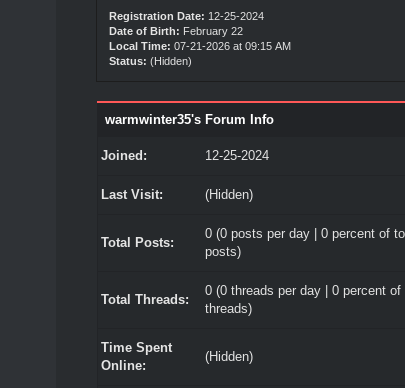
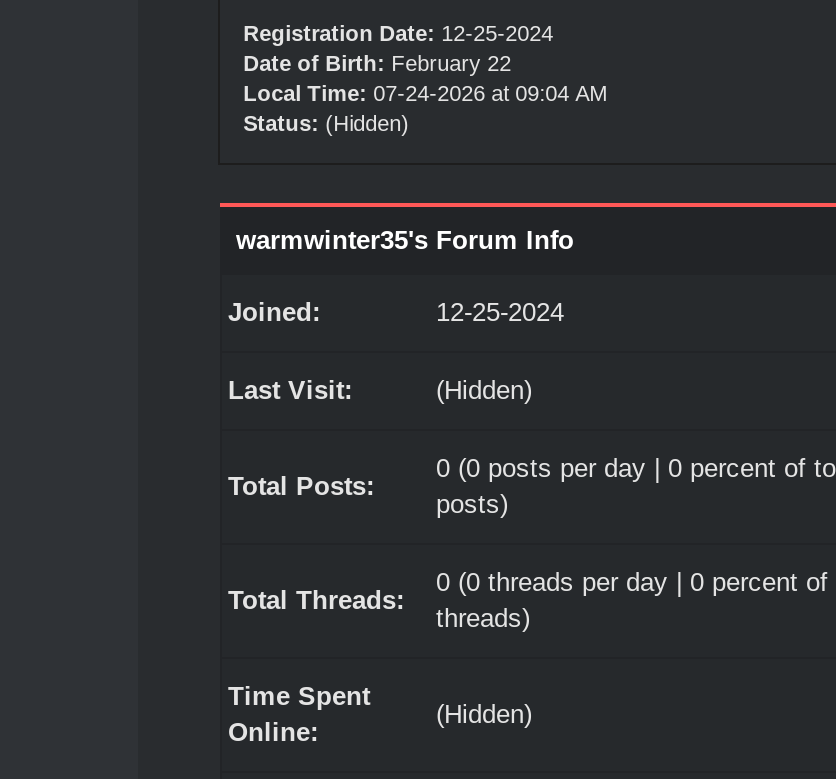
[109,40,291,52] Local Time: 07-21-2026 at 09:15 AM -> [243,81,607,105] Local Time: 07-24-2026 at 09:04 AM

